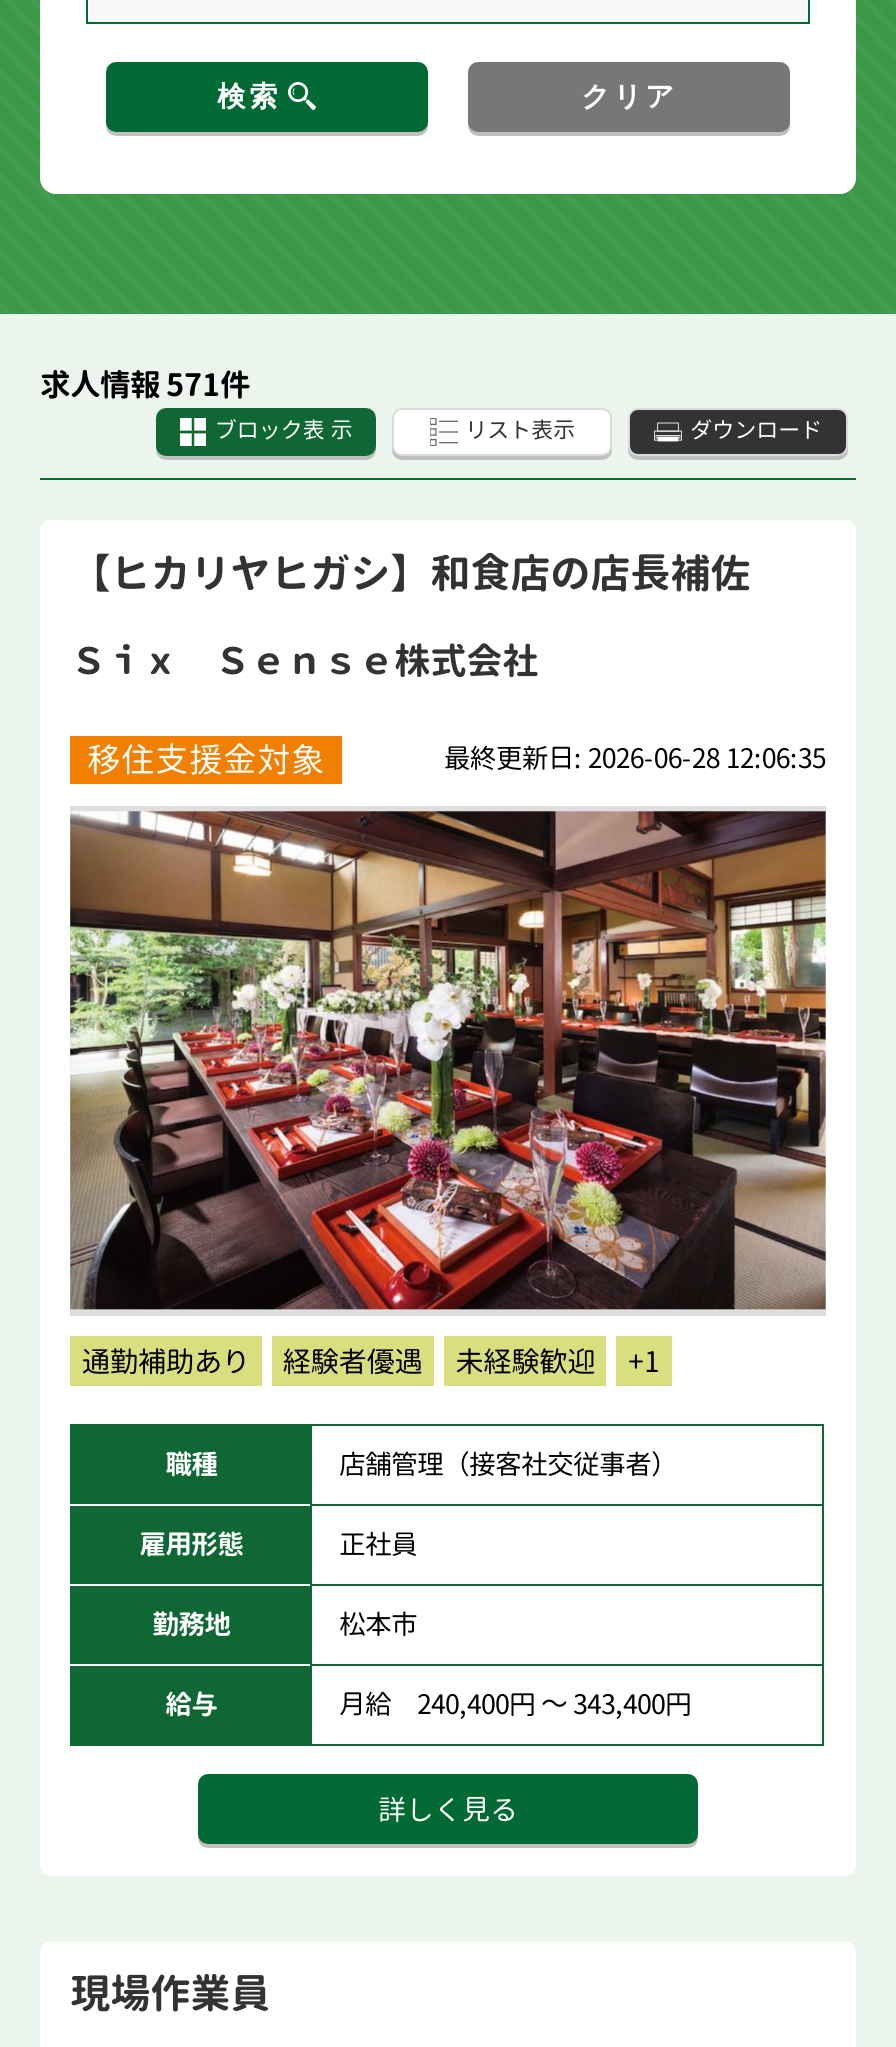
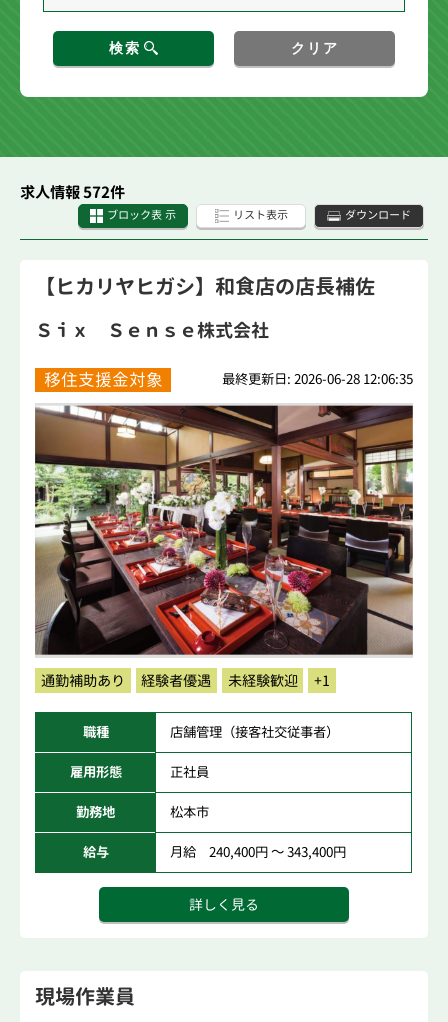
[40,361,250,405] 求人情報 571件 -> [20,181,125,203] 求人情報 572件

